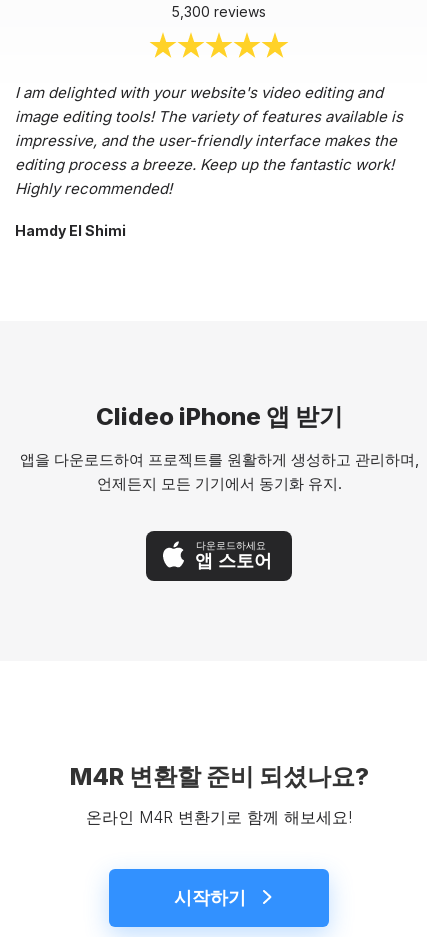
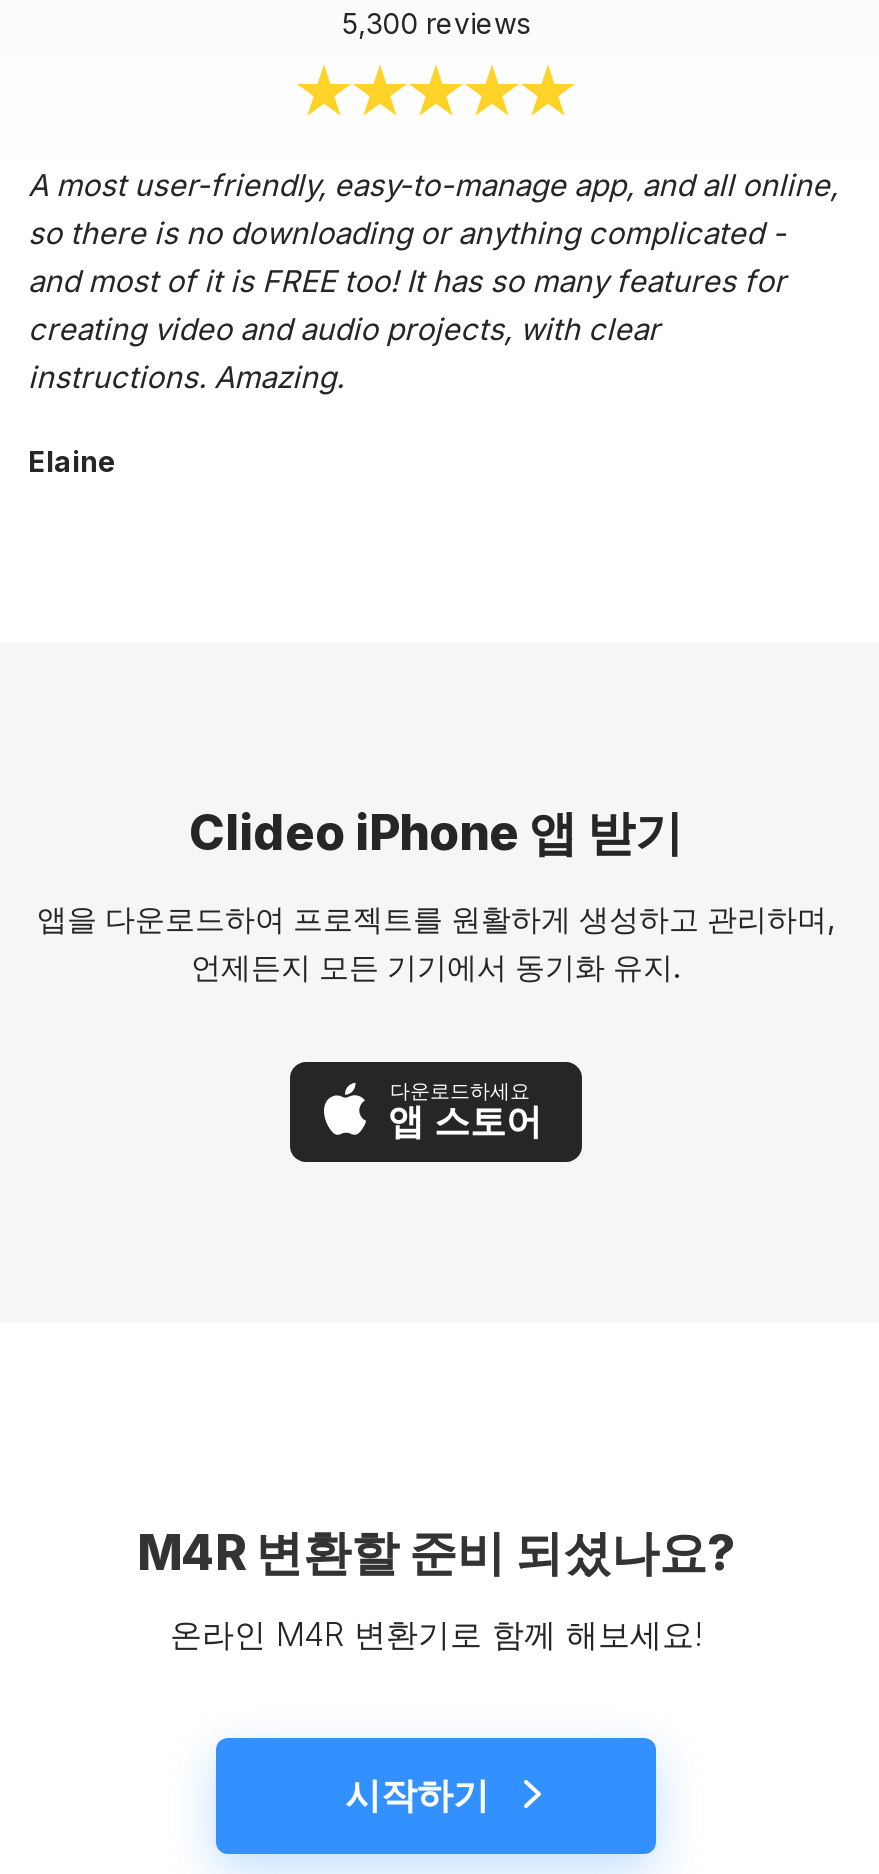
[15,83,403,198] I am delighted with your website's video editing and | image editing tools! The variety of features available is | impressive, and the user-friendly interface makes the | editing process a breeze. Keep up the fantastic work! | Highly recommended! -> [28,166,838,396] A most user-friendly, easy-to-manage app, and all online, | so there is no downloading or anything complicated - | and most of it is FREE too! It has so many features for | creating video and audio projects, with clear | instructions. Amazing.
[15,222,126,239] Hamdy El Shimi -> [28,444,116,478] Elaine

